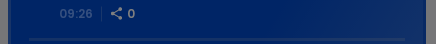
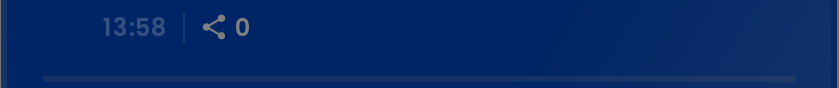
[59,5,135,22] 09:26 0 -> [103,10,251,44] 13:58 0

